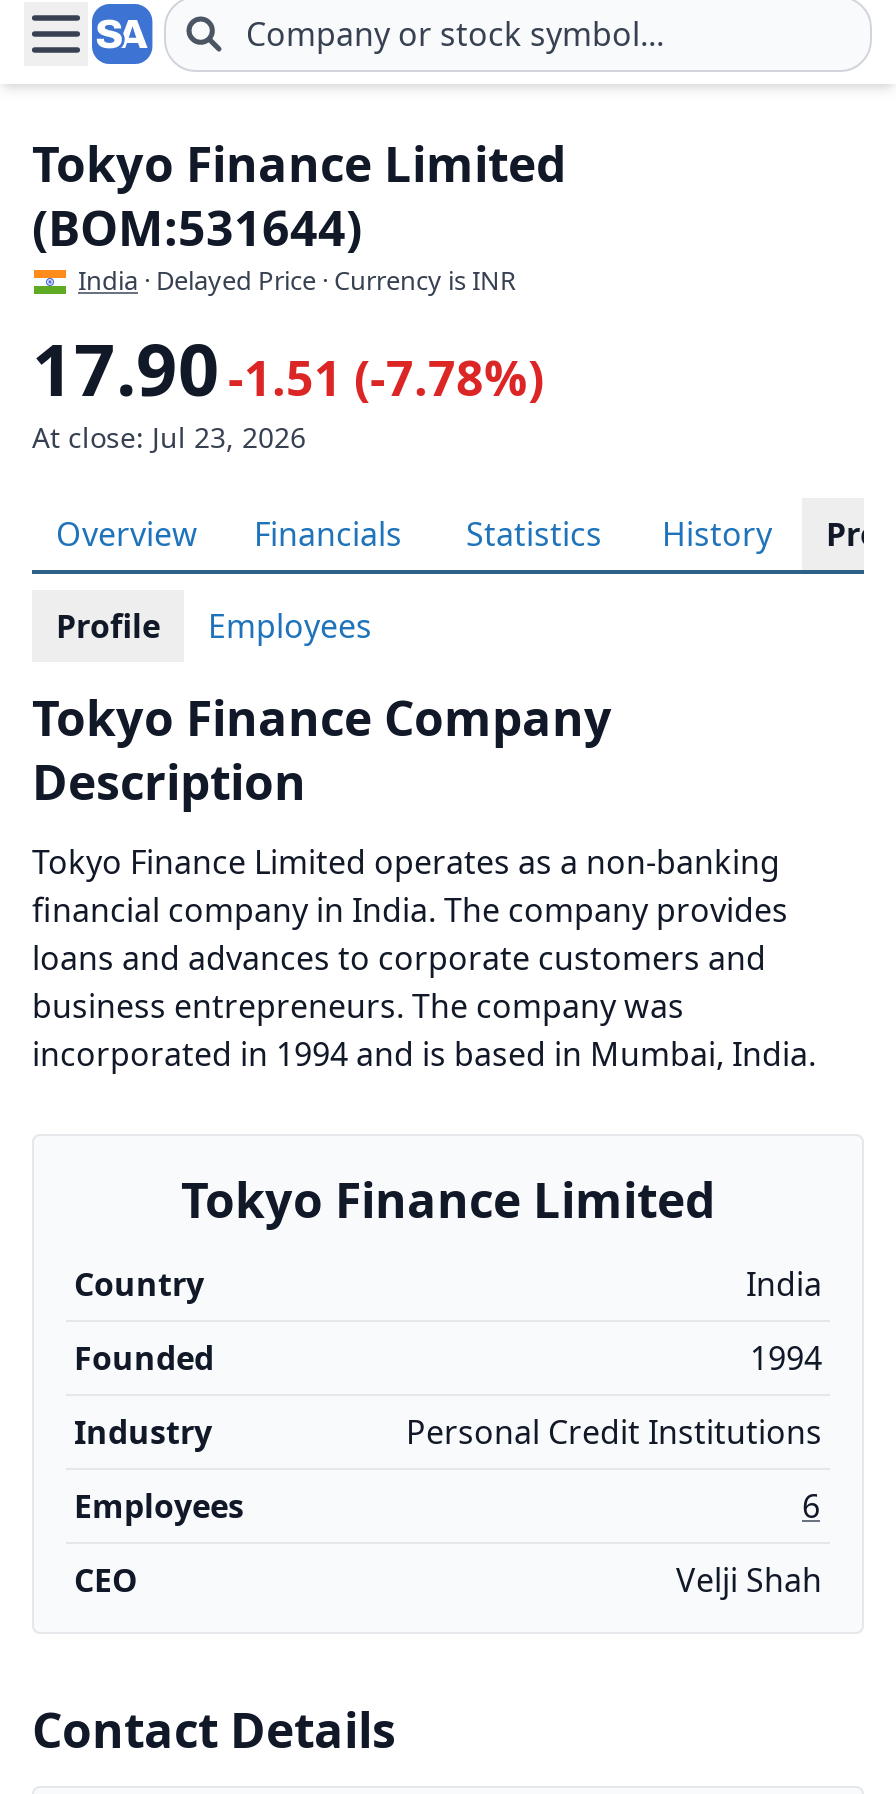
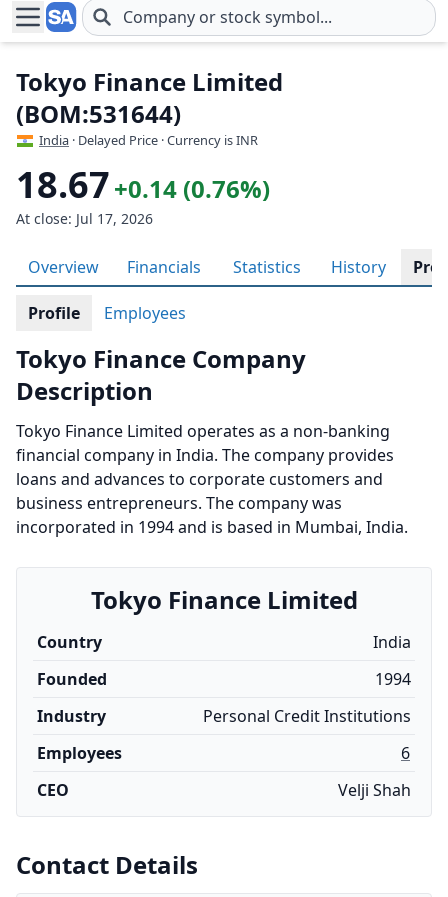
[32,320,544,418] 17.90 -1.51 (-7.78%) -> [16,160,270,209] 18.67 +0.14 (0.76%)
[32,418,306,456] At close: Jul 23, 2026 -> [16,209,153,228] At close: Jul 17, 2026

